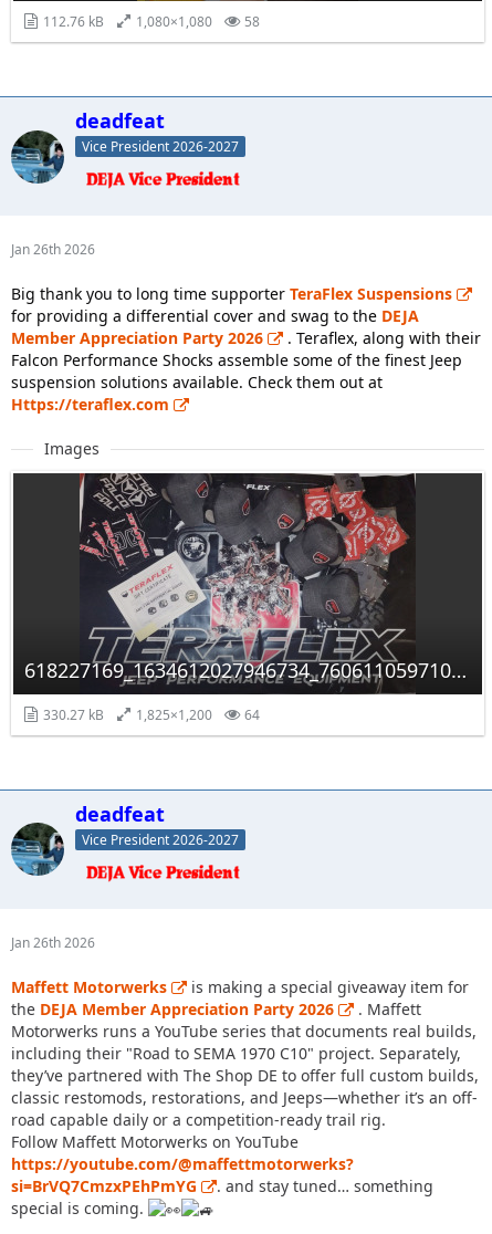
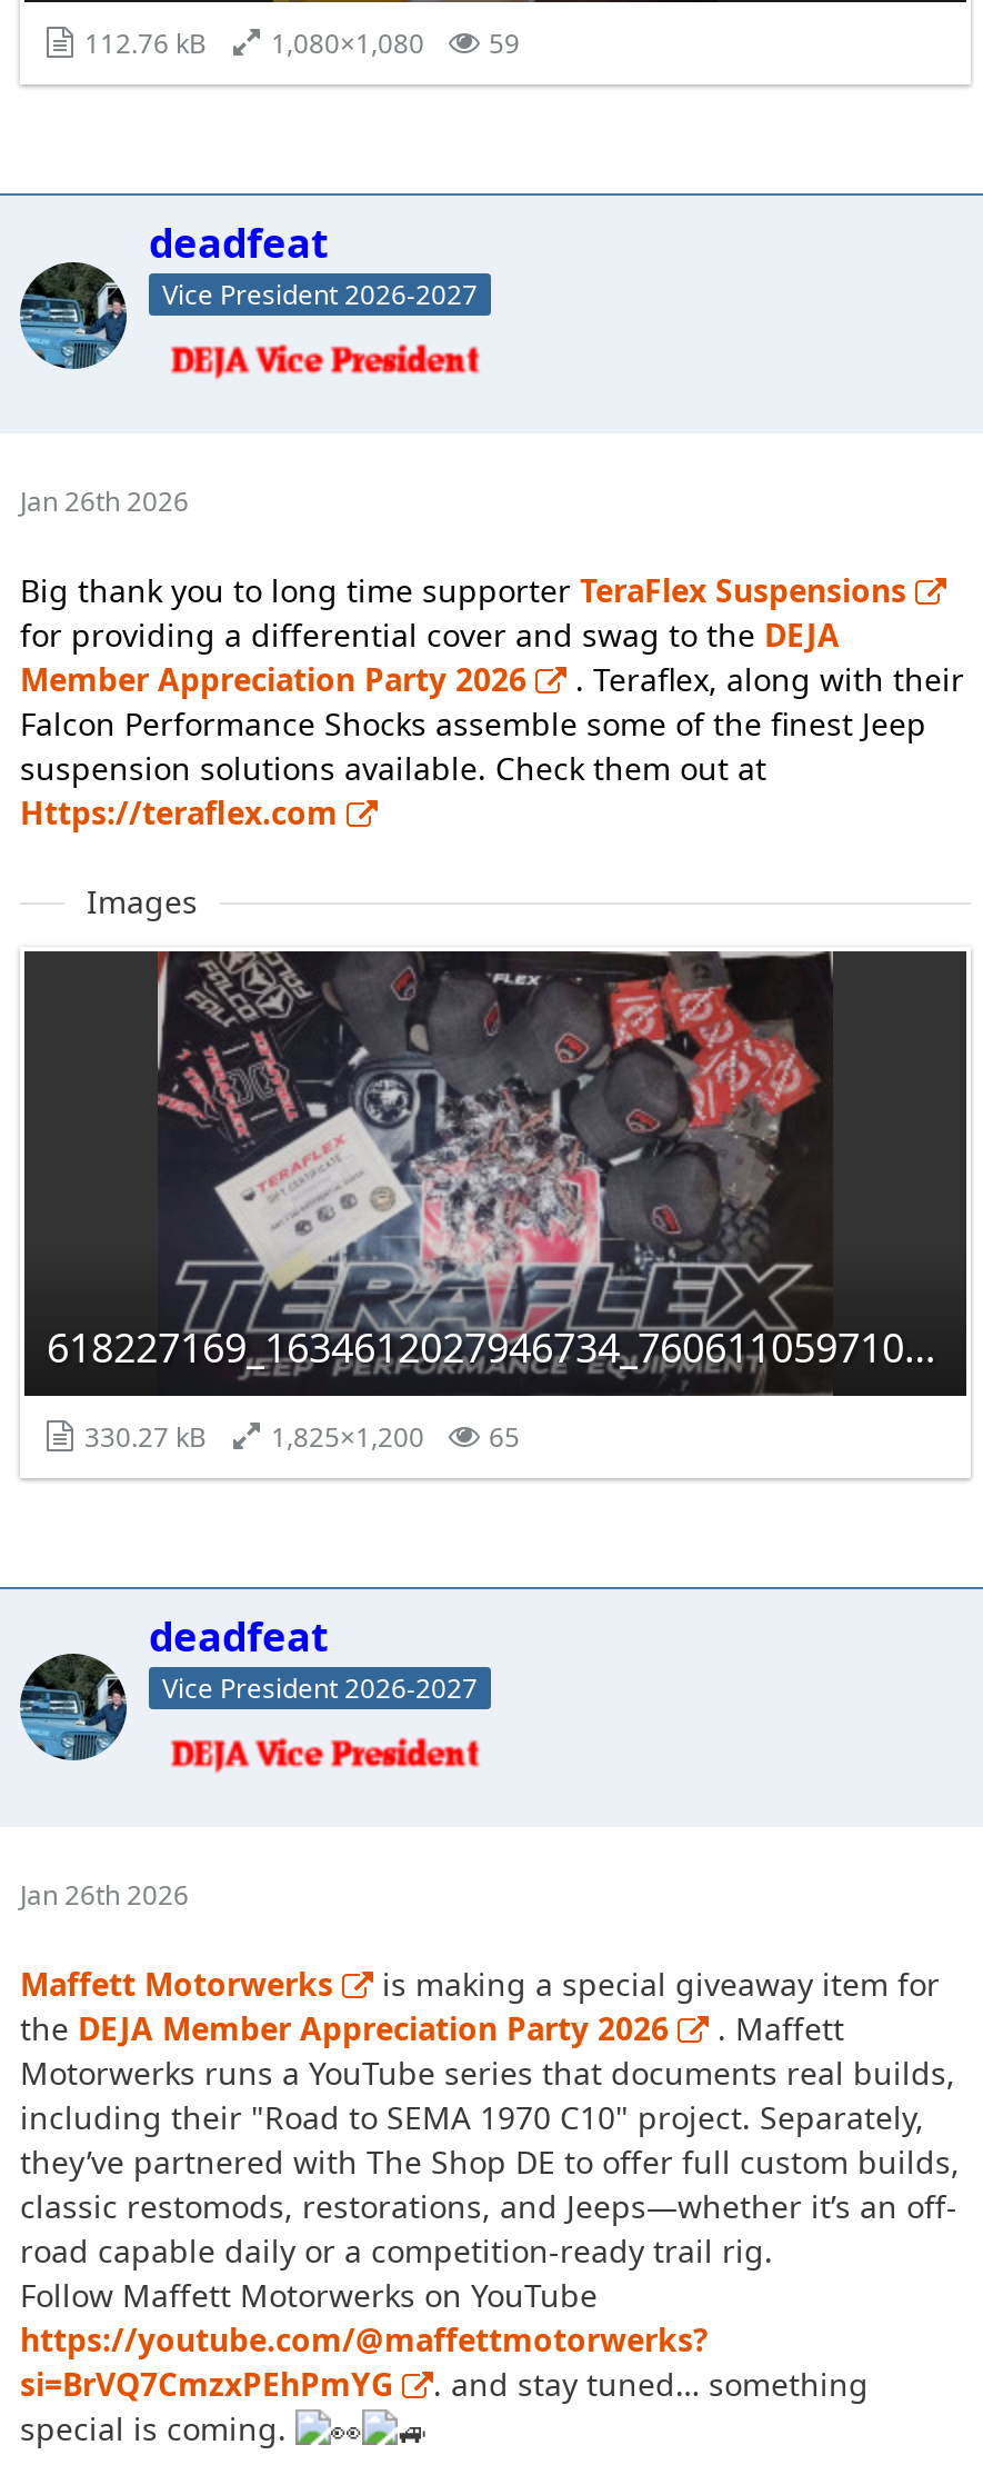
[40,12,260,31] 112.76 kB 1,080×1,080 58 -> [78,25,520,63] 112.76 kB 1,080×1,080 59
[40,705,260,724] 330.27 kB 1,825×1,200 64 -> [78,1418,520,1456] 330.27 kB 1,825×1,200 65

